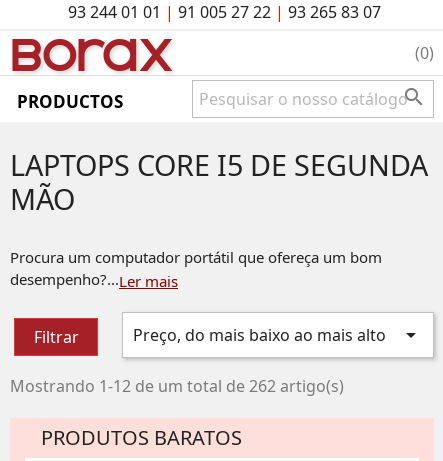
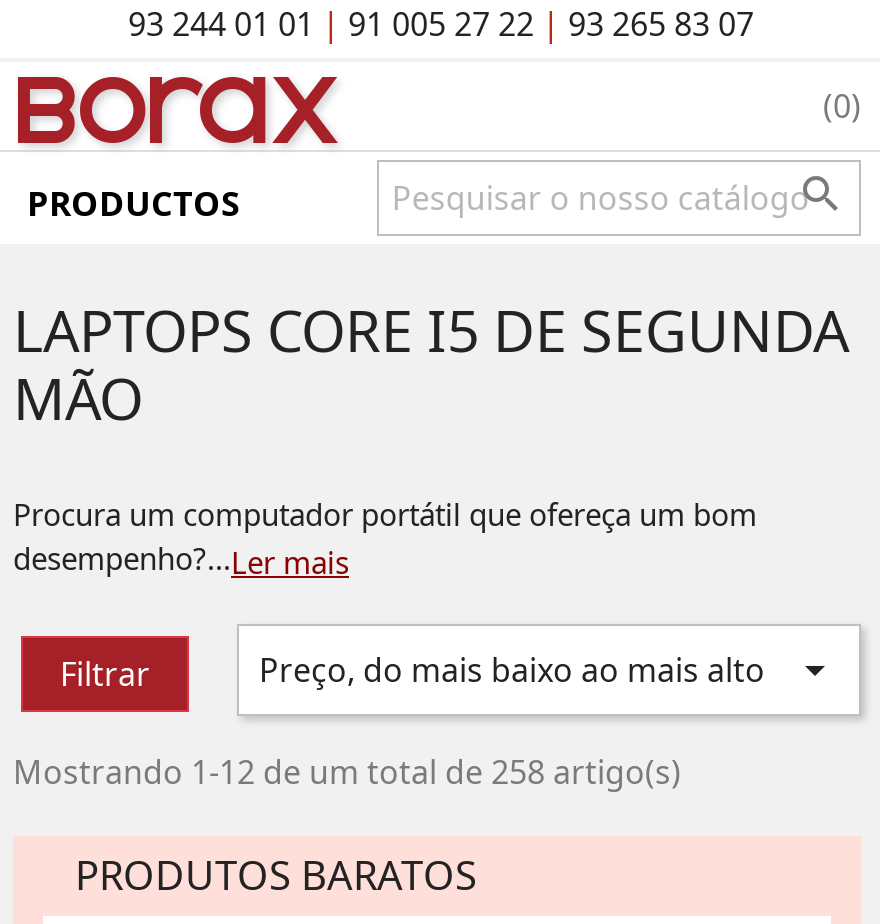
[10,375,344,397] Mostrando 1-12 de um total de 262 artigo(s) -> [13,750,681,794] Mostrando 1-12 de um total de 258 artigo(s)

